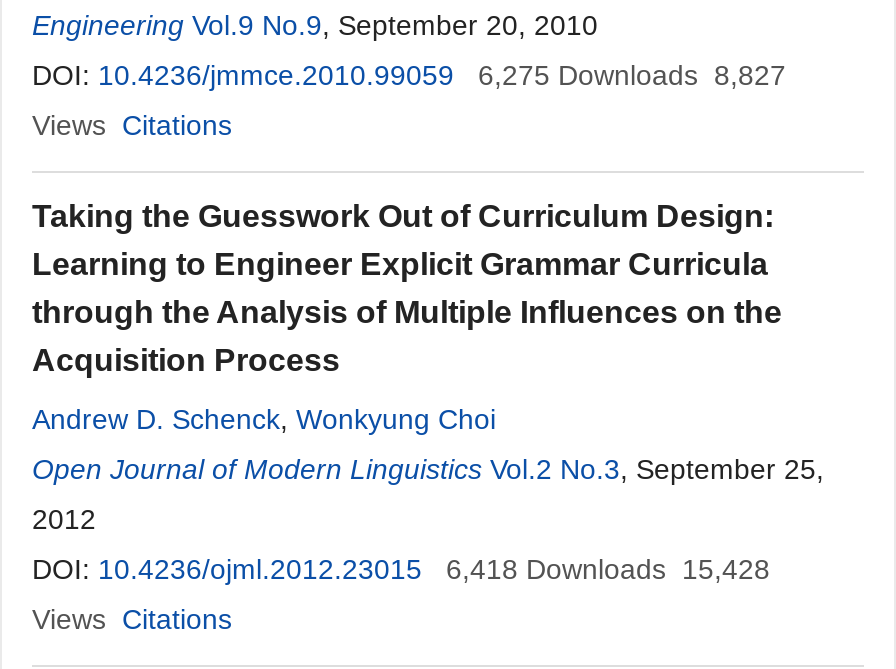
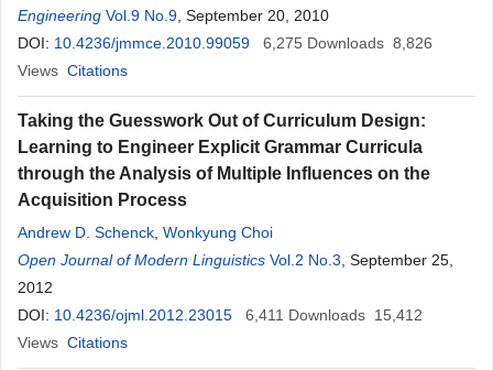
[32,59,786,91] DOI: 10.4236/jmmce.2010.99059 6,275 Downloads 8,827 -> [18,34,432,52] DOI: 10.4236/jmmce.2010.99059 6,275 Downloads 8,826
[32,553,770,585] DOI: 10.4236/ojml.2012.23015 6,418 Downloads 15,428 -> [18,306,423,324] DOI: 10.4236/ojml.2012.23015 6,411 Downloads 15,412

